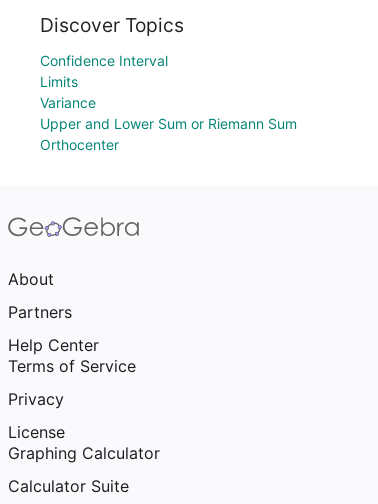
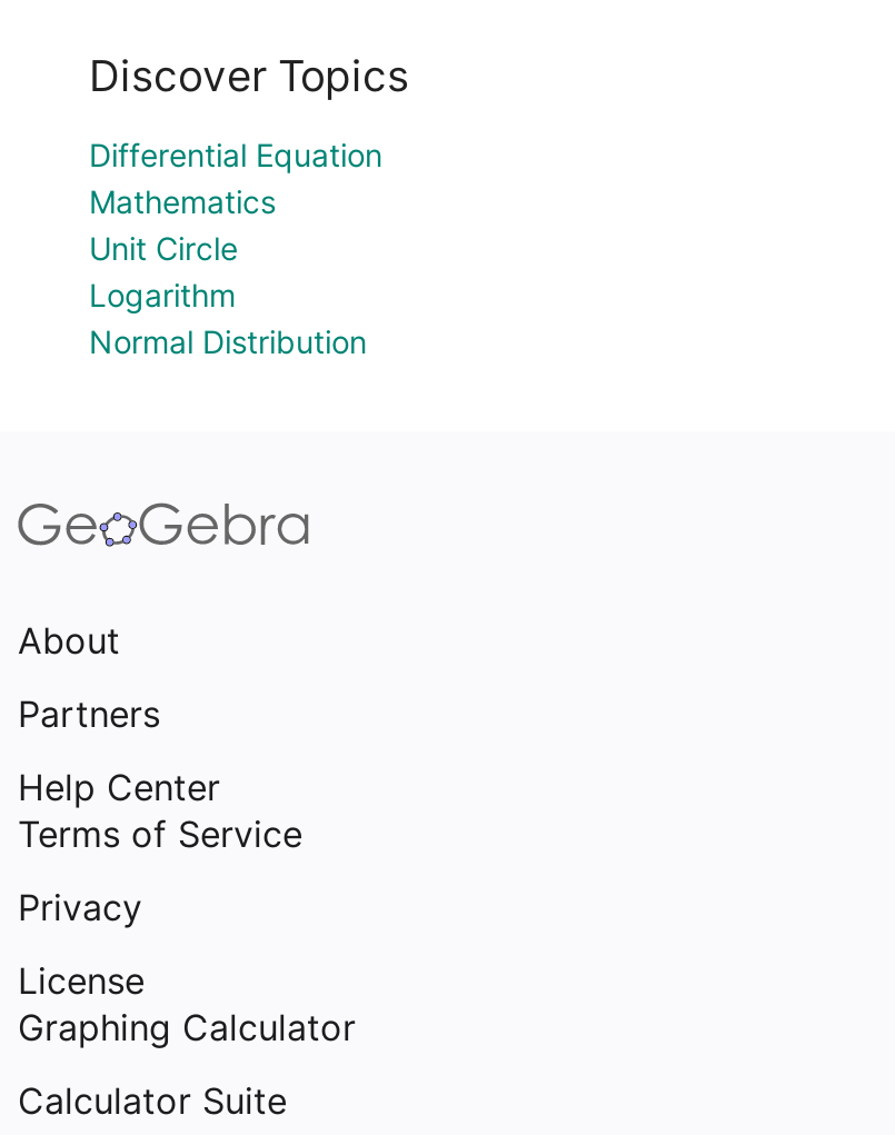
[40,52,297,153] Confidence Interval | Limits | Variance | Upper and Lower Sum or Riemann Sum | Orthocenter -> [89,136,382,360] Differential Equation | Mathematics | Unit Circle | Logarithm | Normal Distribution

